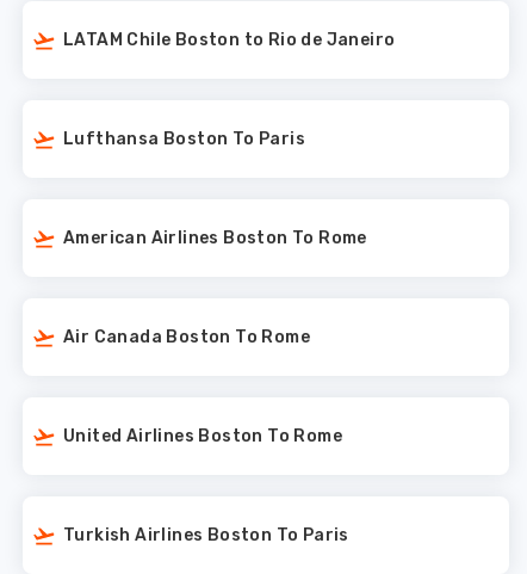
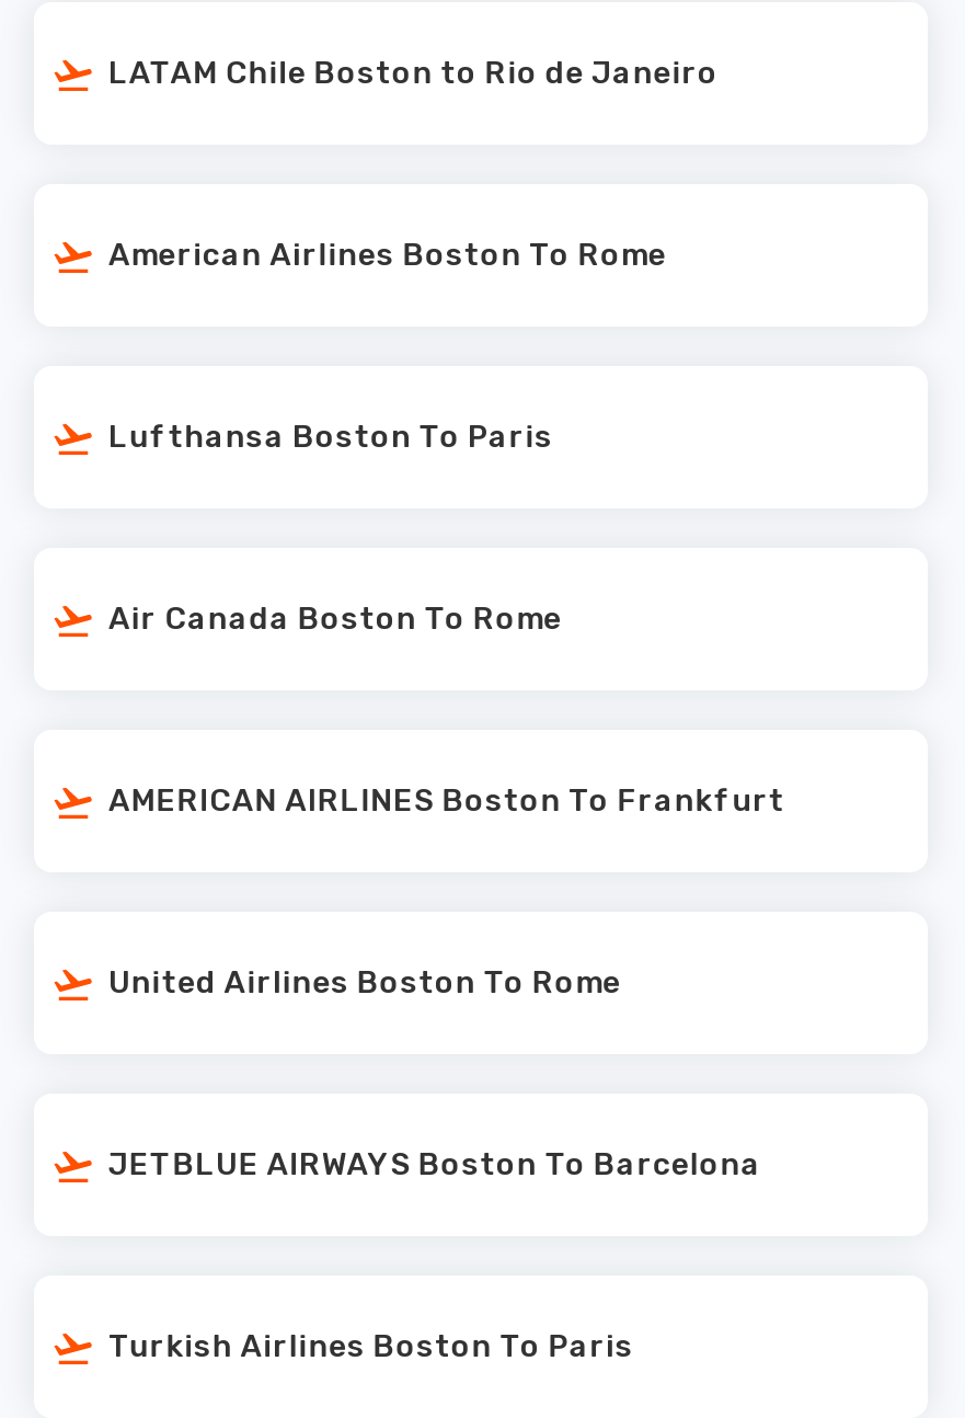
moved [76,228,367,248] -> [131,236,667,273]: American Airlines Boston To Rome
none -> [131,782,785,819] AMERICAN AIRLINES Boston To Frankfurt
none -> [129,1146,761,1183] JETBLUE AIRWAYS Boston To Barcelona

